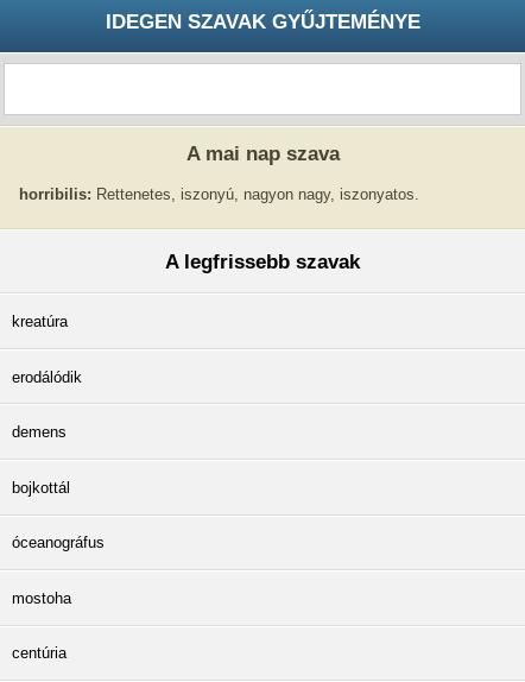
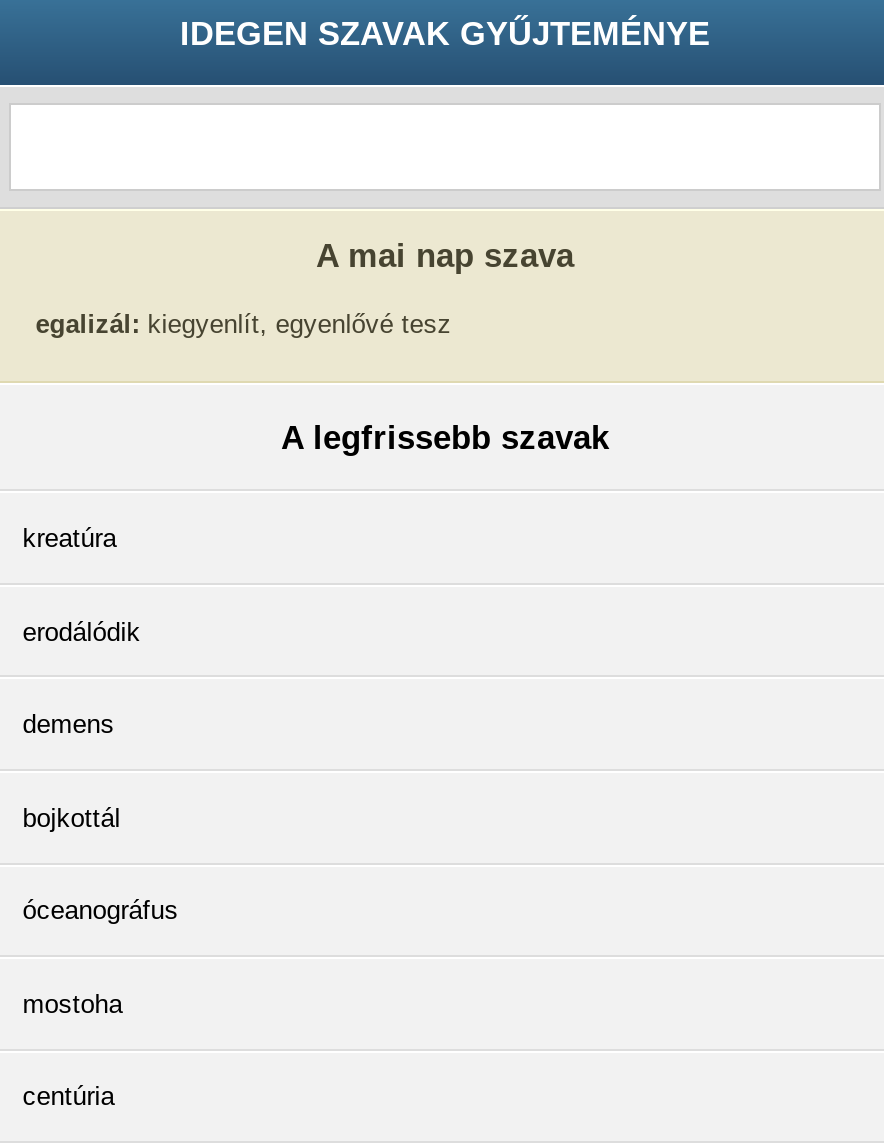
[19,185,420,203] horribilis: Rettenetes, iszonyú, nagyon nagy, iszonyatos. -> [35,308,451,338] egalizál: kiegyenlít, egyenlővé tesz

